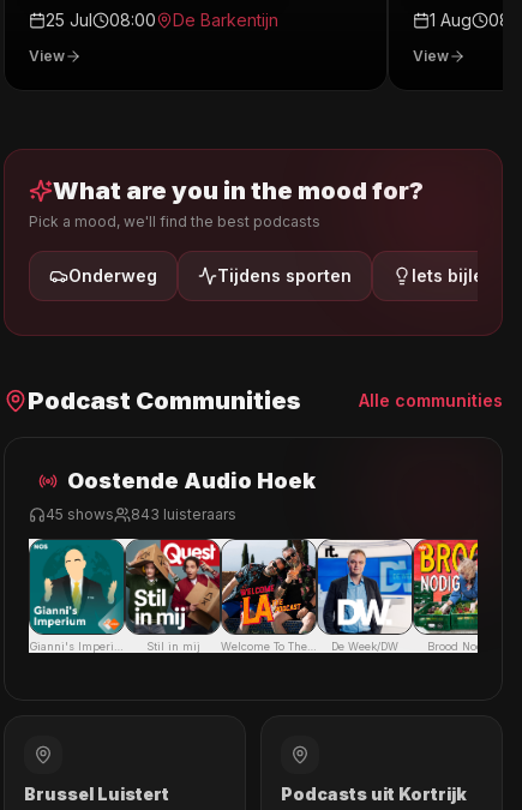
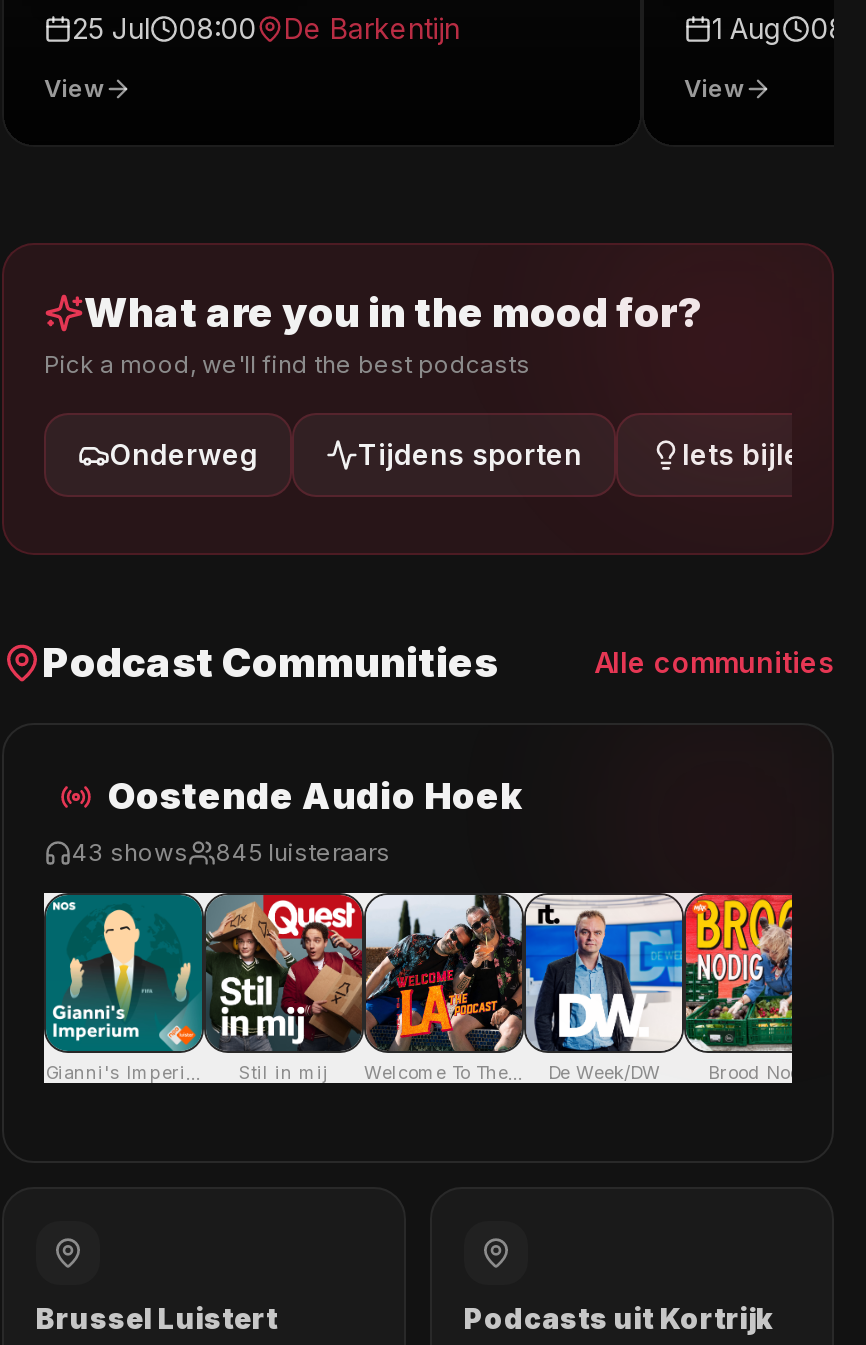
[46,506,114,524] 45 shows -> [72,838,188,868] 43 shows
[131,506,236,524] 843 luisteraars -> [216,838,390,868] 845 luisteraars

